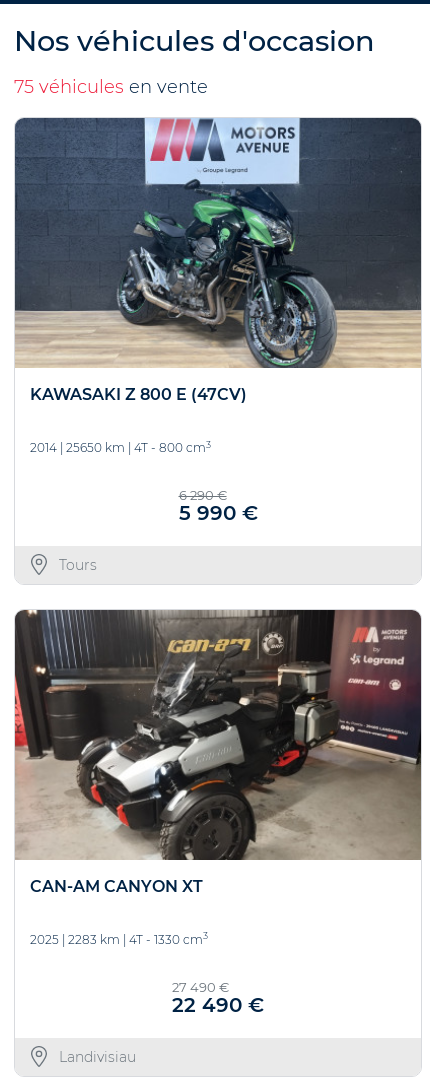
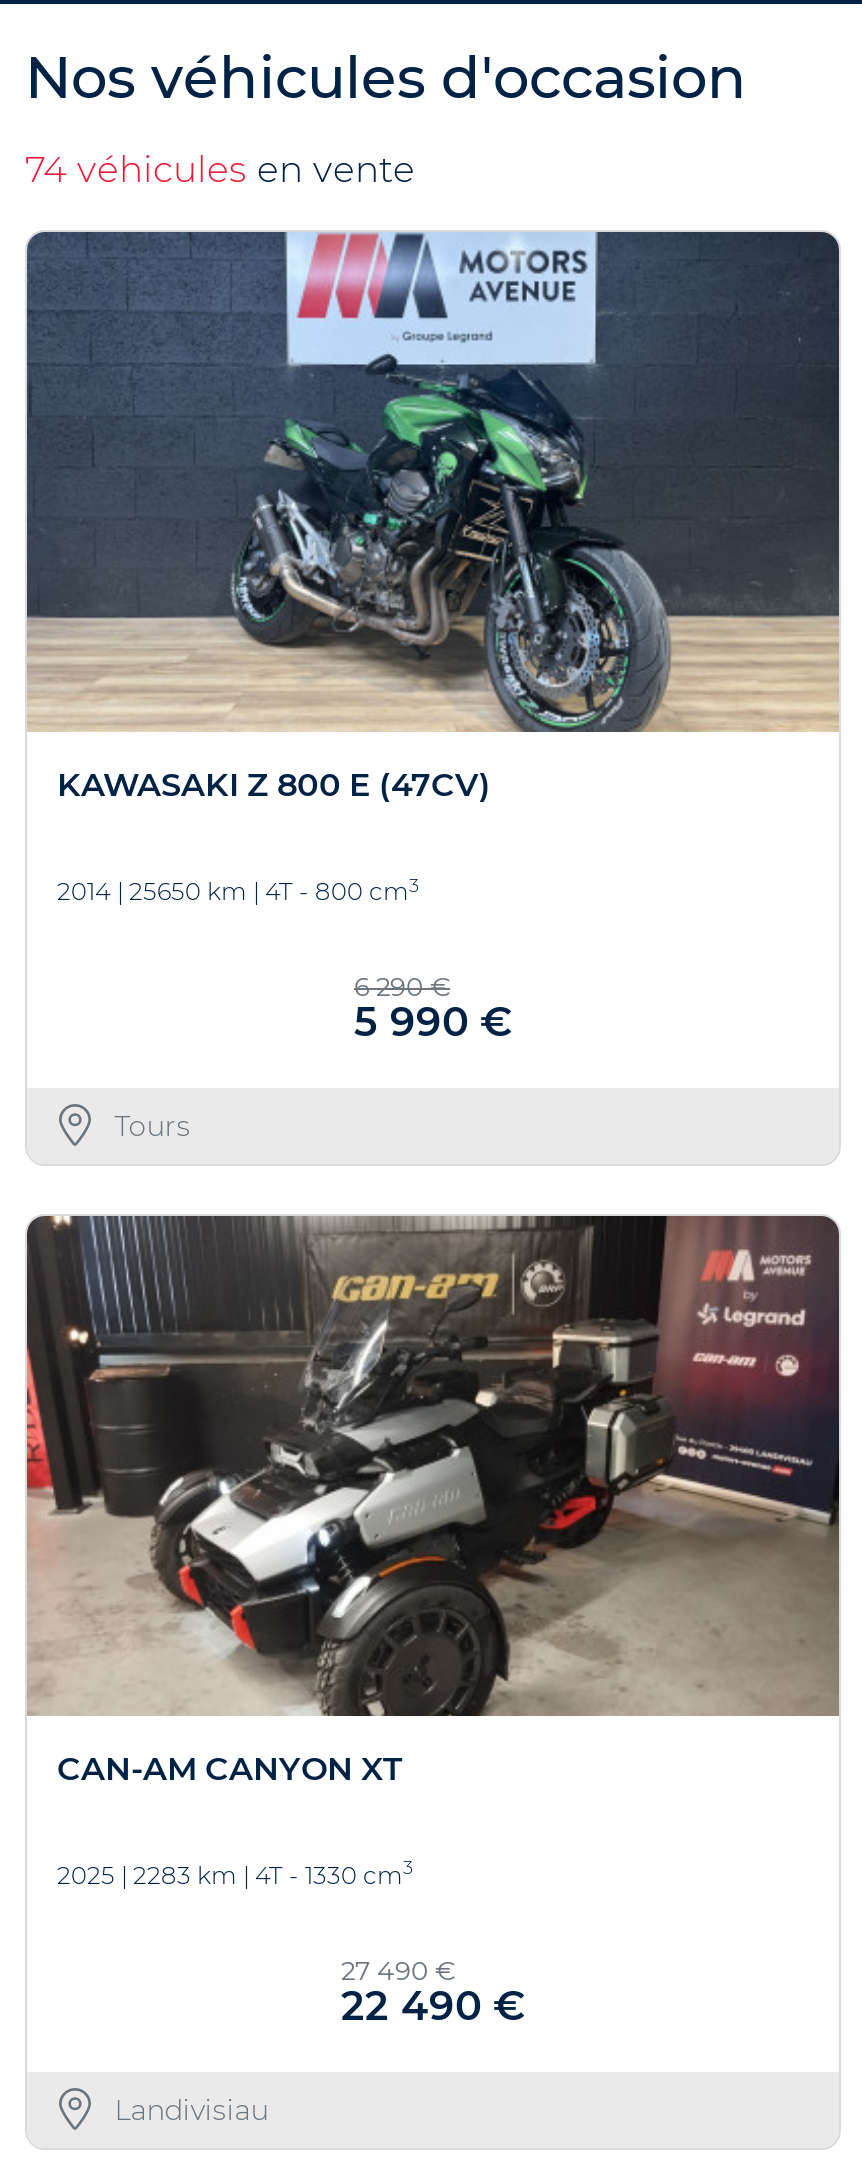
[14,76,208,98] 75 véhicules en vente -> [25,148,415,192] 74 véhicules en vente

